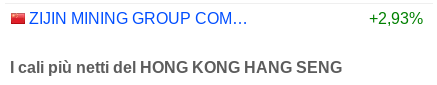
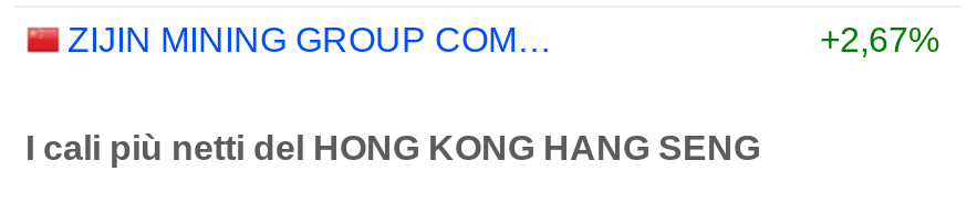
[369,10,423,27] +2,93% -> [820,21,939,58] +2,67%

